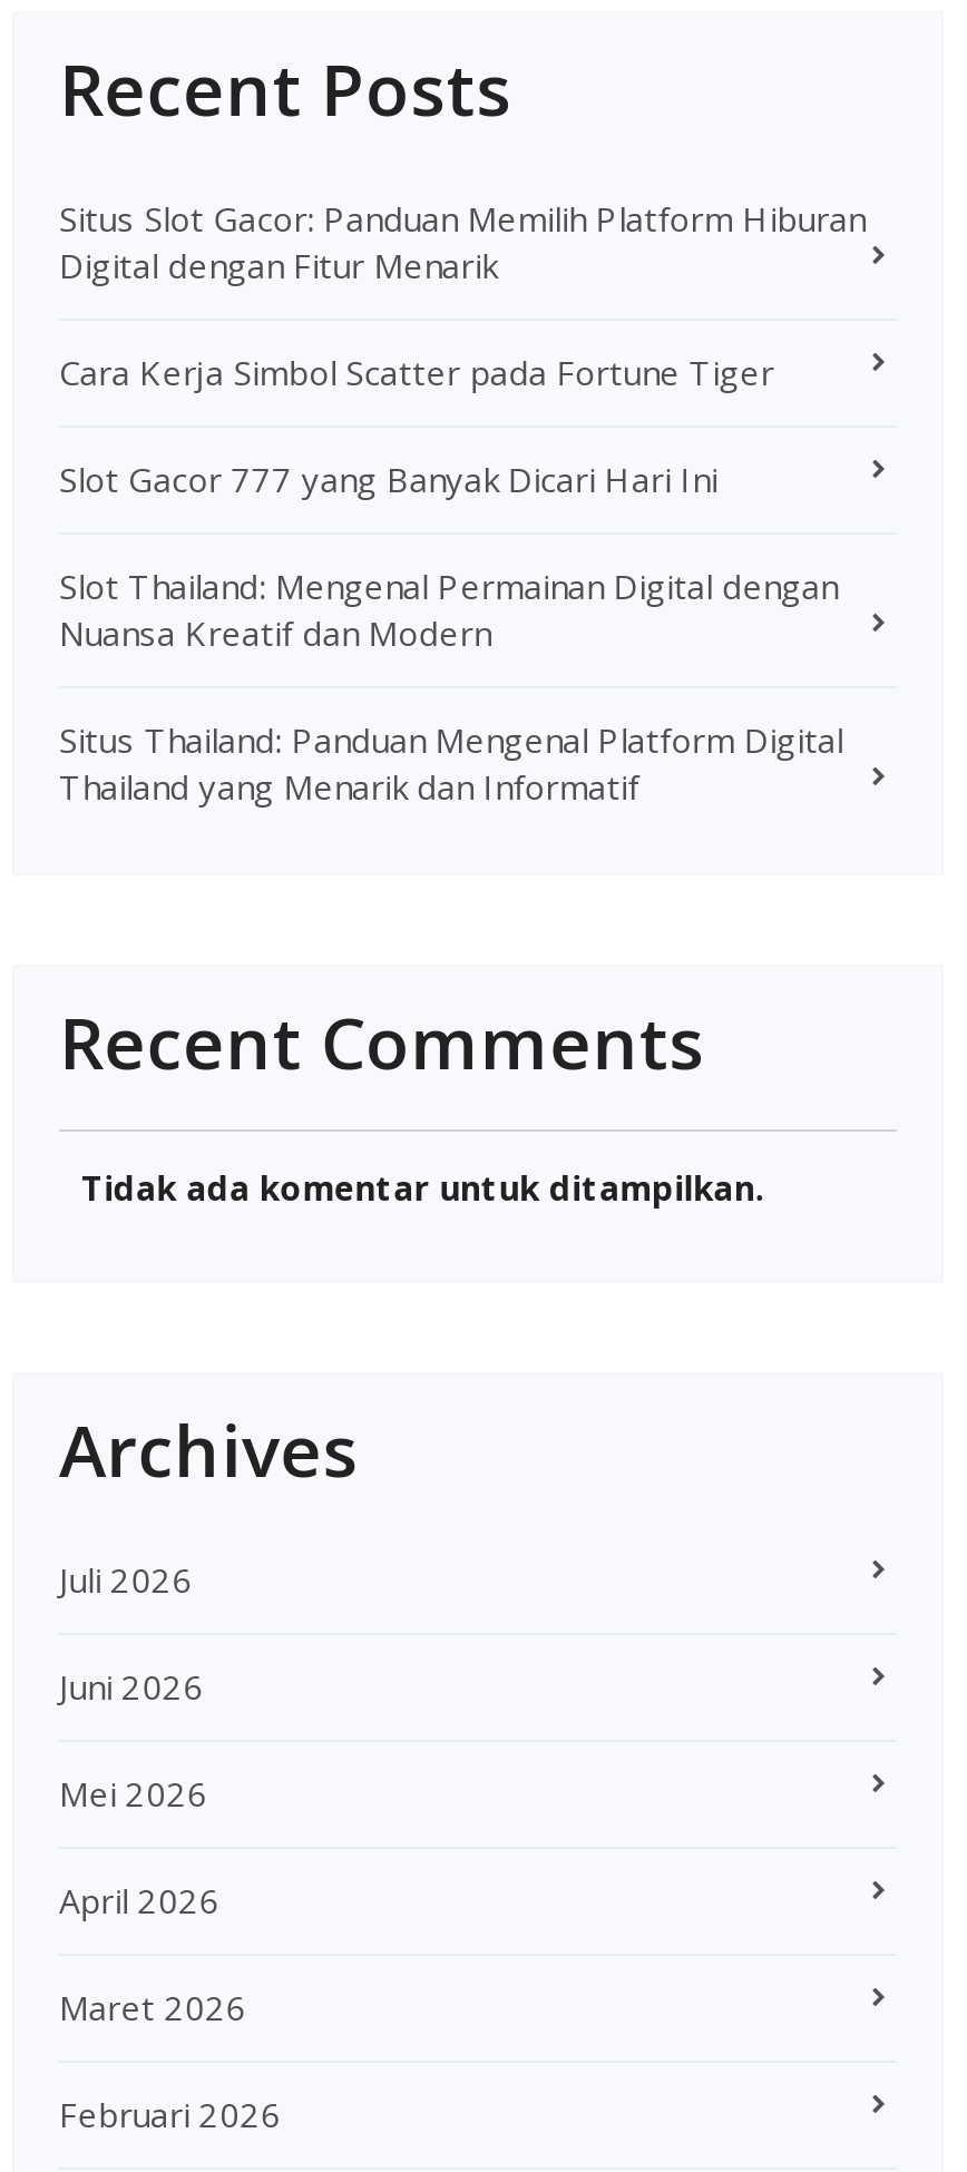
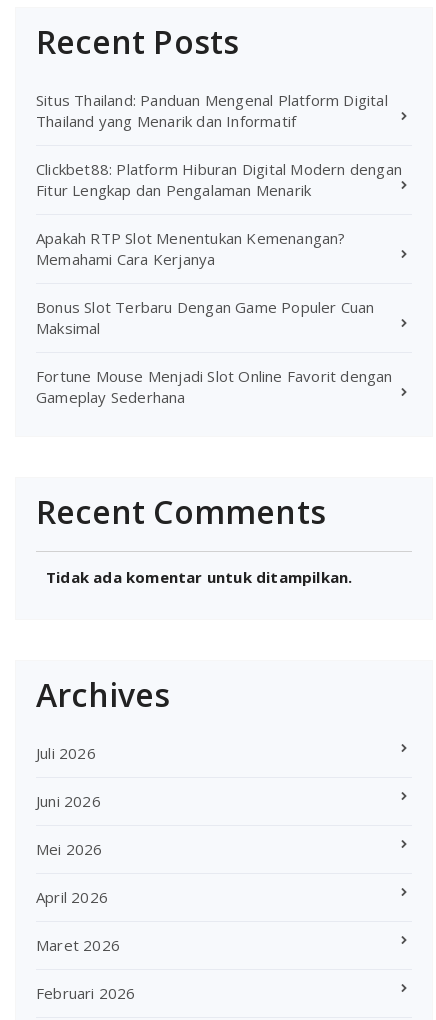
[59,196,866,654] Situs Slot Gacor: Panduan Memilih Platform Hiburan | Digital dengan Fitur Menarik | Cara Kerja Simbol Scatter pada Fortune Tiger | Slot Gacor 777 yang Banyak Dicari Hari Ini | Slot Thailand: Mengenal Permainan Digital dengan | Nuansa Kreatif dan Modern -> none
moved [59,717,843,808] -> [36,90,388,131]: Situs Thailand: Panduan Mengenal Platform Digital | Thailand yang Menarik dan Informatif
none -> [36,159,402,407] Clickbet88: Platform Hiburan Digital Modern dengan | Fitur Lengkap dan Pengalaman Menarik | Apakah RTP Slot Menentukan Kemenangan? | Memahami Cara Kerjanya | Bonus Slot Terbaru Dengan Game Populer Cuan | Maksimal | Fortune Mouse Menjadi Slot Online Favorit dengan | Gameplay Sederhana

